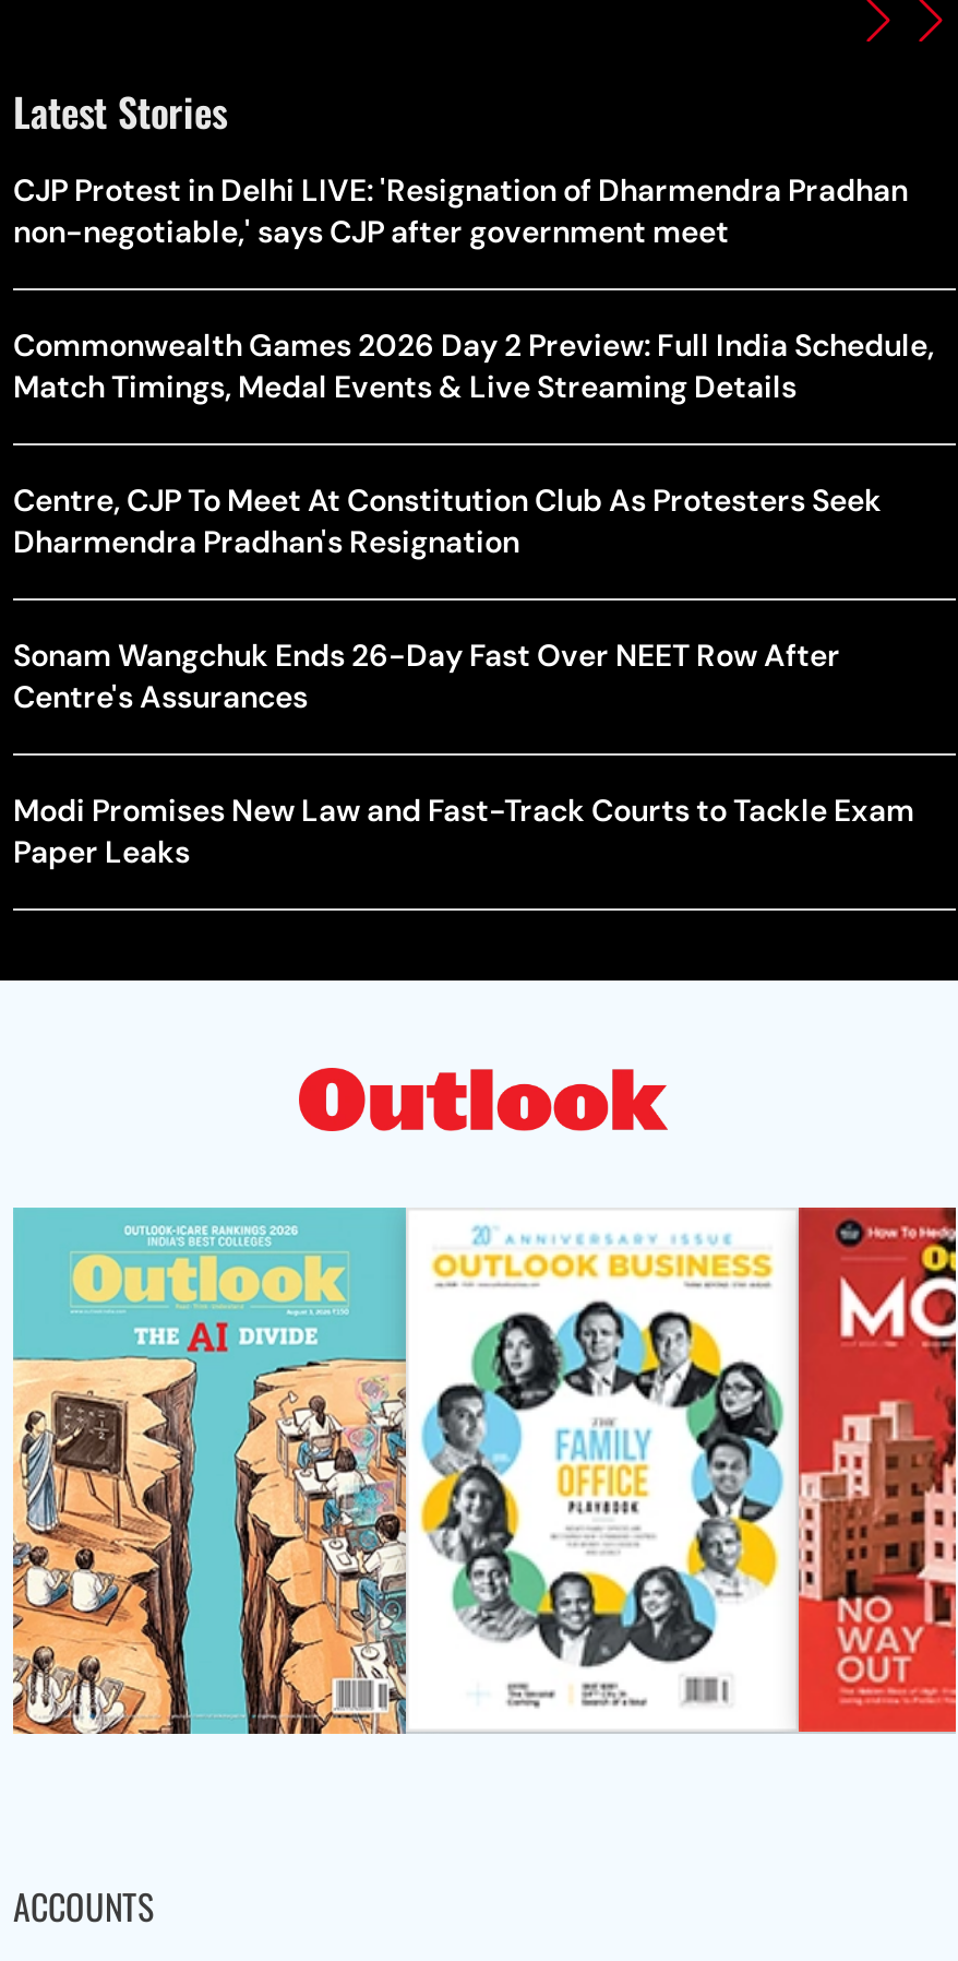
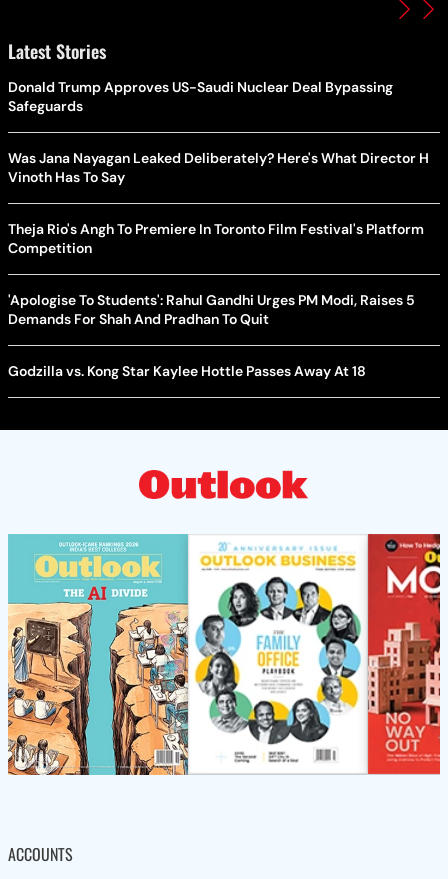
[13,171,908,251] CJP Protest in Delhi LIVE: 'Resignation of Dharmendra Pradhan | non-negotiable,' says CJP after government meet -> [8,78,393,115] Donald Trump Approves US-Saudi Nuclear Deal Bypassing | Safeguards
[13,326,934,406] Commonwealth Games 2026 Day 2 Preview: Full India Schedule, | Match Timings, Medal Events & Live Streaming Details -> [8,149,429,186] Was Jana Nayagan Leaked Deliberately? Here's What Director H | Vinoth Has To Say
[13,481,882,561] Centre, CJP To Meet At Constitution Club As Protesters Seek | Dharmendra Pradhan's Resignation -> [8,220,424,257] Theja Rio's Angh To Premiere In Toronto Film Festival's Platform | Competition
[13,636,840,716] Sonam Wangchuk Ends 26-Day Fast Over NEET Row After | Centre's Assurances -> [8,291,415,328] 'Apologise To Students': Rahul Gandhi Urges PM Modi, Raises 5 | Demands For Shah And Pradhan To Quit
[13,791,914,872] Modi Promises New Law and Fast-Track Courts to Tackle Exam | Paper Leaks -> [8,362,366,380] Godzilla vs. Kong Star Kaylee Hottle Passes Away At 18

